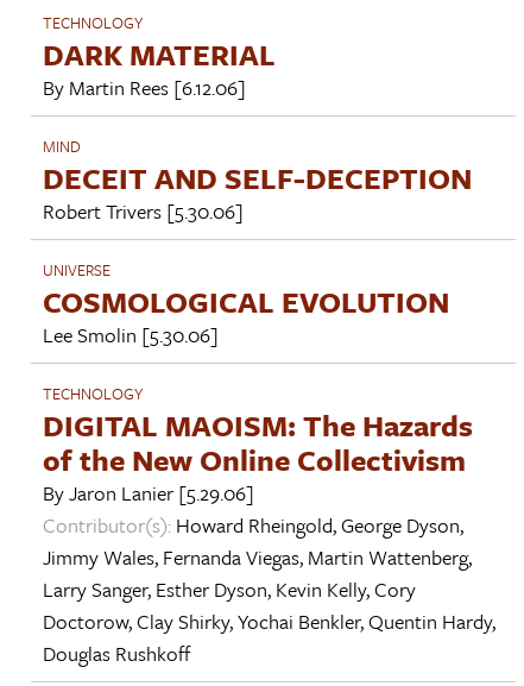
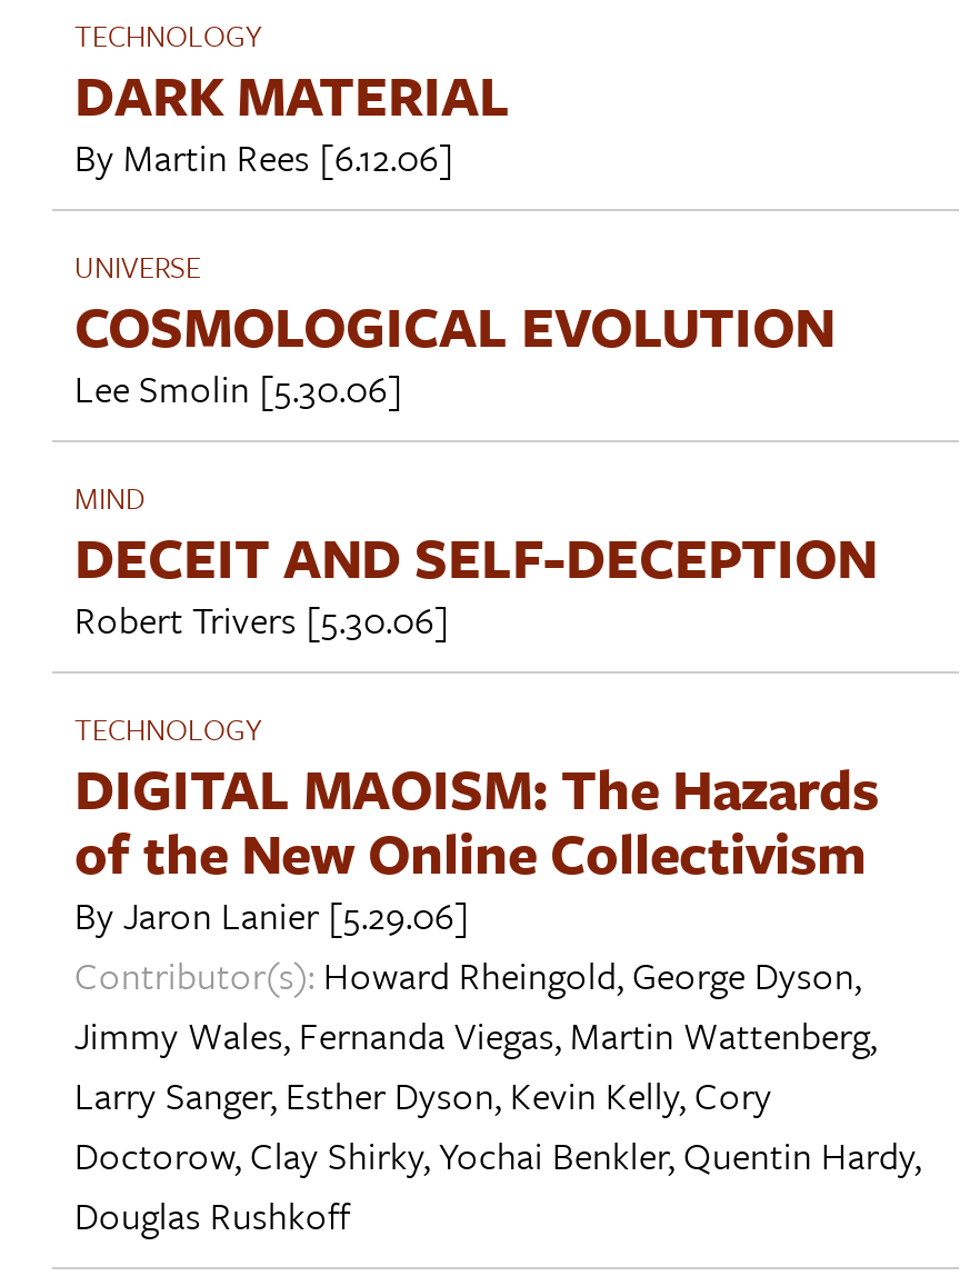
moved [43,134,472,226] -> [74,475,877,646]: MIND | DECEIT AND SELF-DECEPTION | Robert Trivers [5.30.06]
moved [43,258,449,349] -> [74,244,834,415]: UNIVERSE | COSMOLOGICAL EVOLUTION | Lee Smolin [5.30.06]

